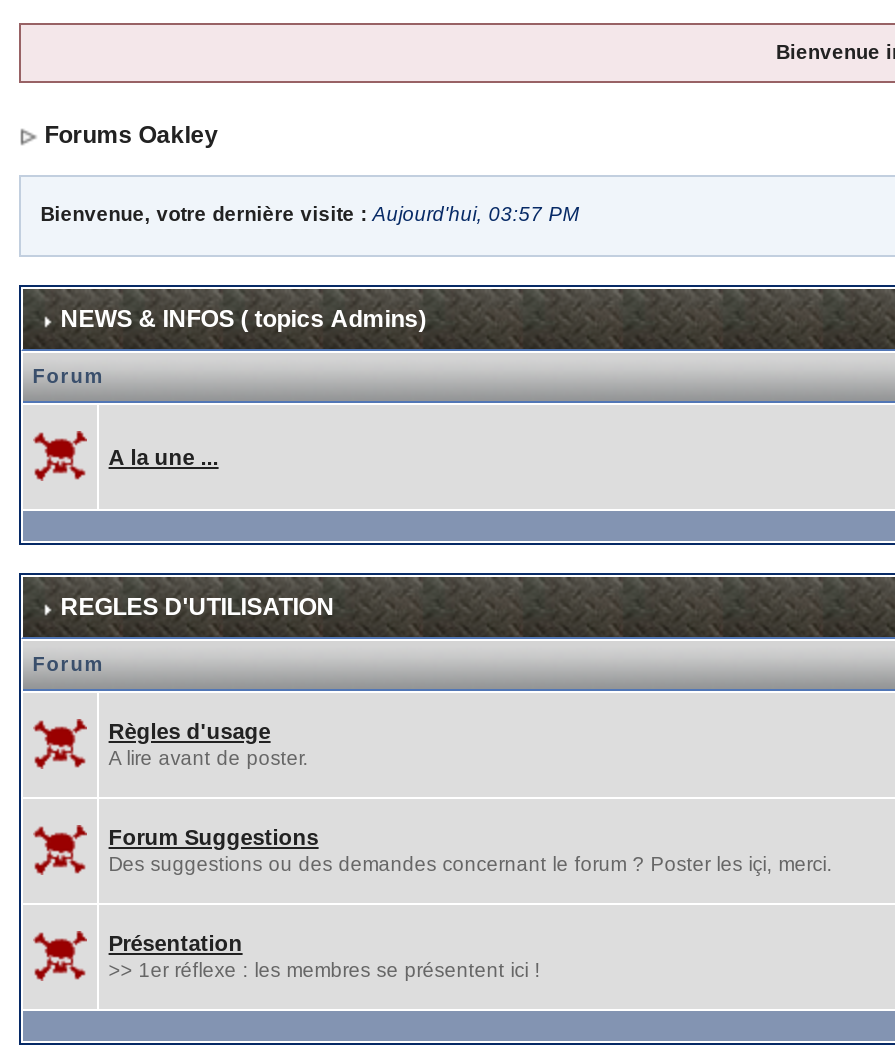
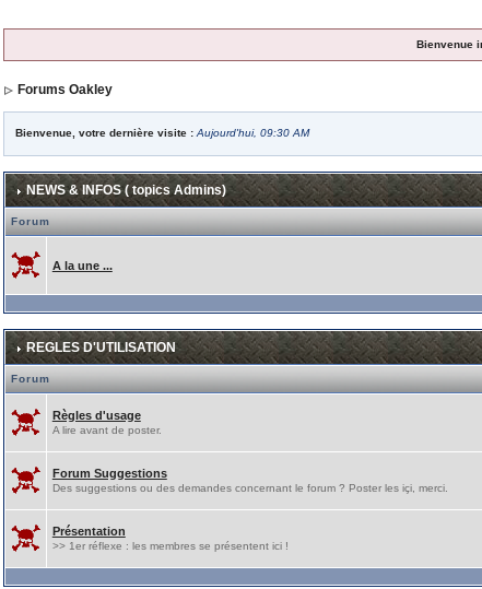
[41,203,579,225] Bienvenue, votre dernière visite : Aujourd'hui, 03:57 PM -> [15,127,309,139] Bienvenue, votre dernière visite : Aujourd'hui, 09:30 AM

